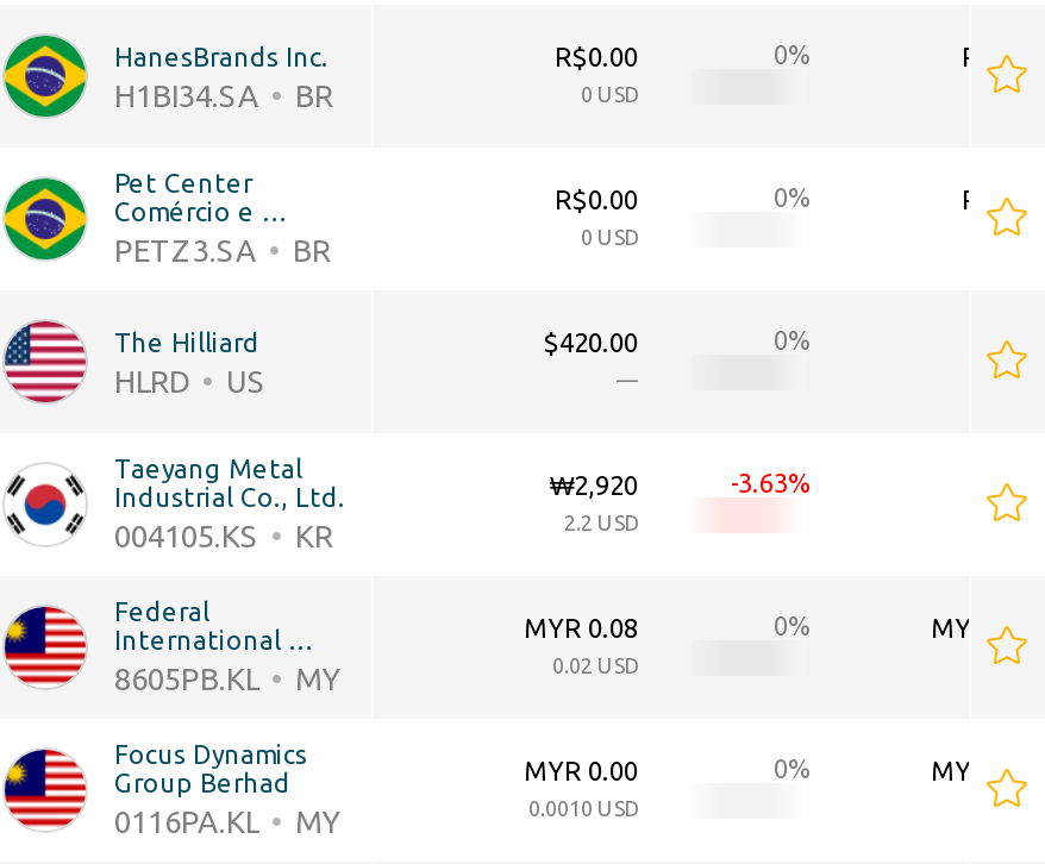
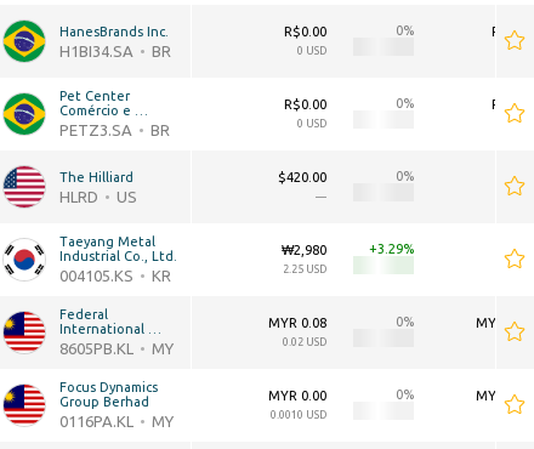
[550,471,638,500] ₩2,920 -> [282,243,326,257] ₩2,980
[731,469,788,497] -3.63 -> [369,241,403,256] +3.29
[564,512,638,536] 2.2 USD -> [283,263,326,275] 2.25 USD

